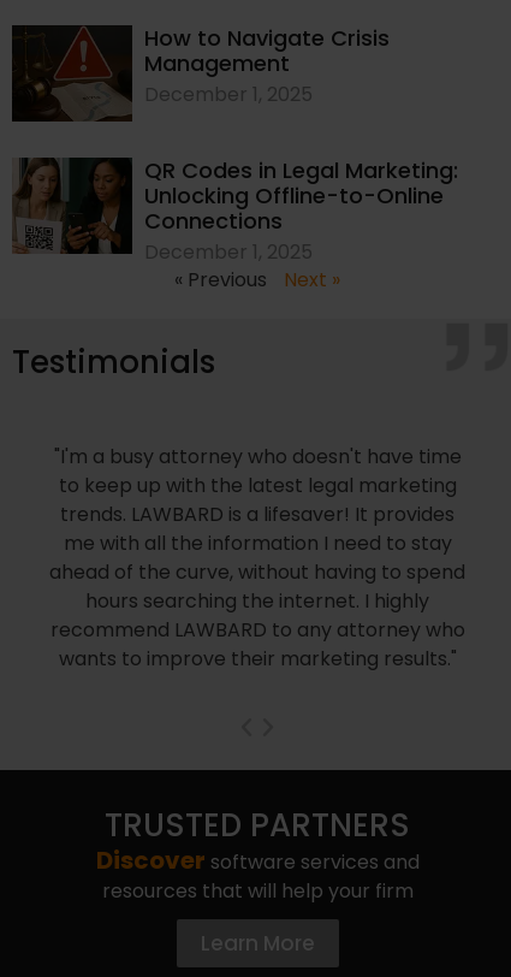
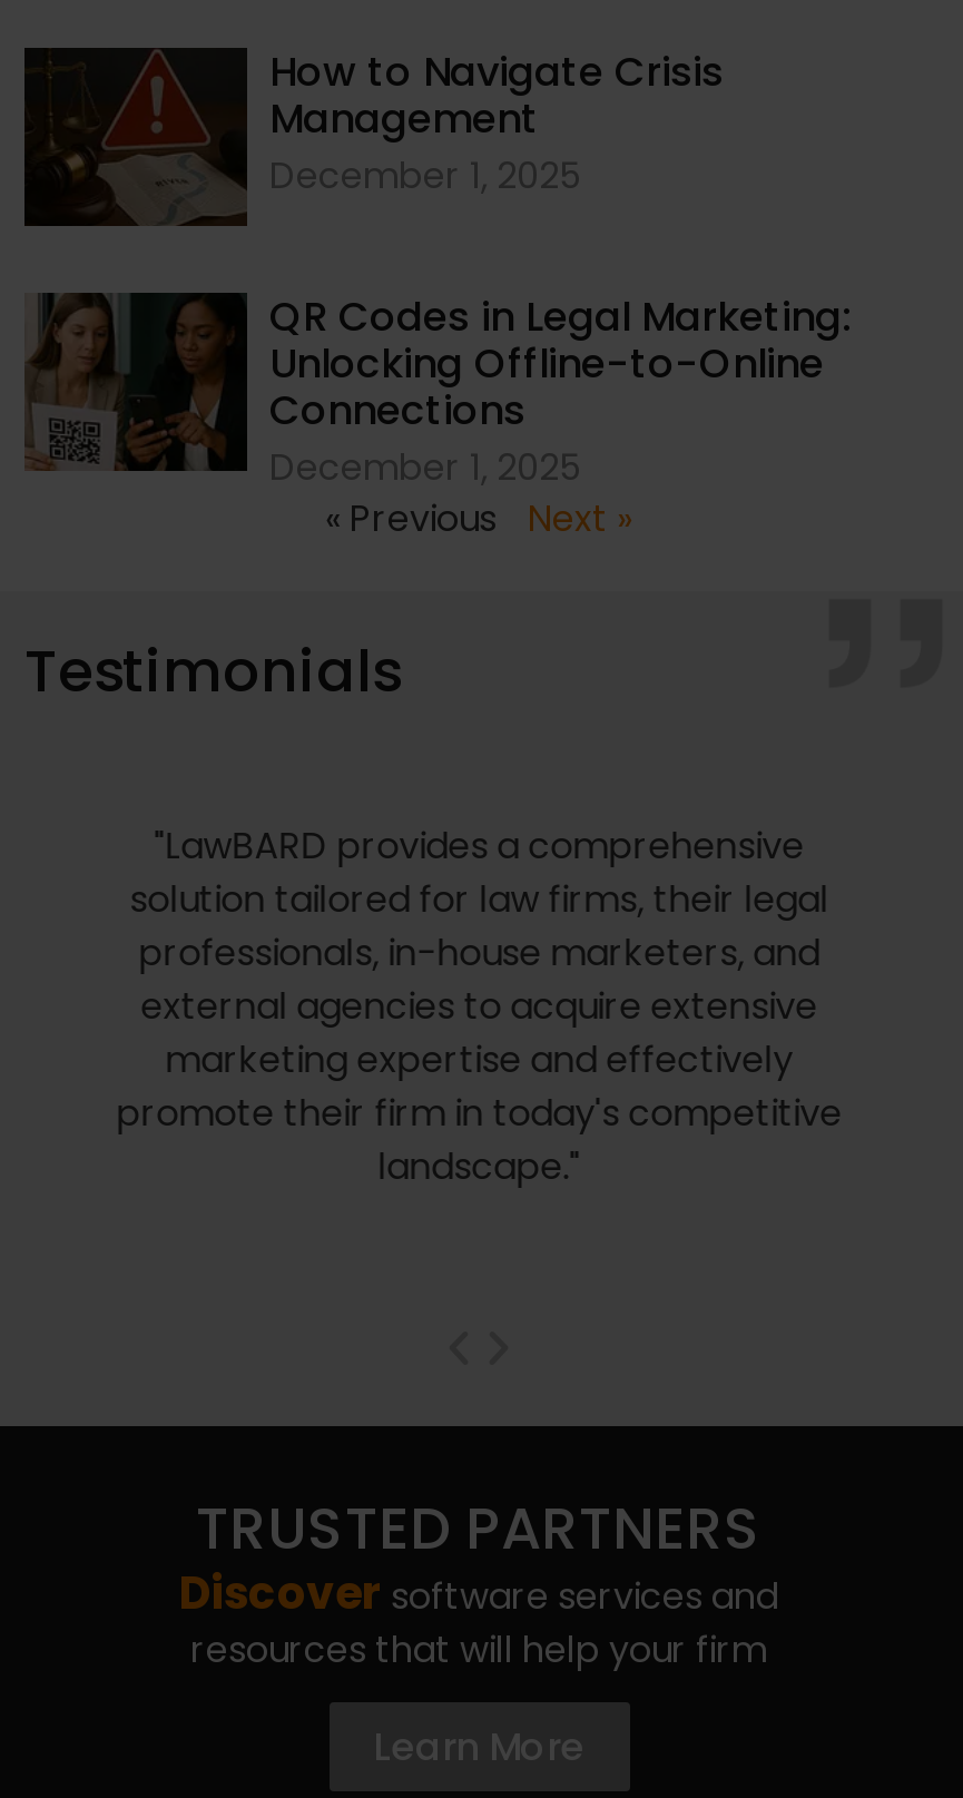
[50,443,466,673] "I'm a busy attorney who doesn't have time | to keep up with the latest legal marketing | trends. LAWBARD is a lifesaver! It provides | me with all the information I need to stay | ahead of the curve, without having to spend | hours searching the internet. I highly | recommend LAWBARD to any attorney who | wants to improve their marketing results." -> [116,821,842,1193] "LawBARD provides a comprehensive | solution tailored for law firms, their legal | professionals, in-house marketers, and | external agencies to acquire extensive | marketing expertise and effectively | promote their firm in today's competitive | landscape."

